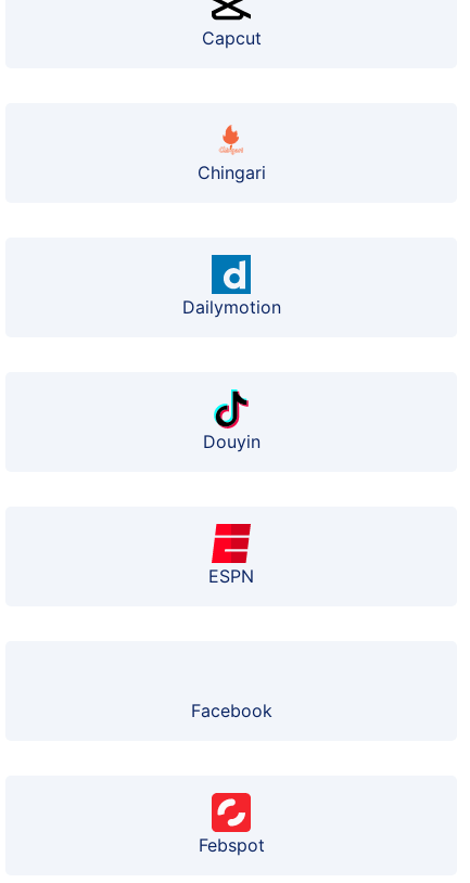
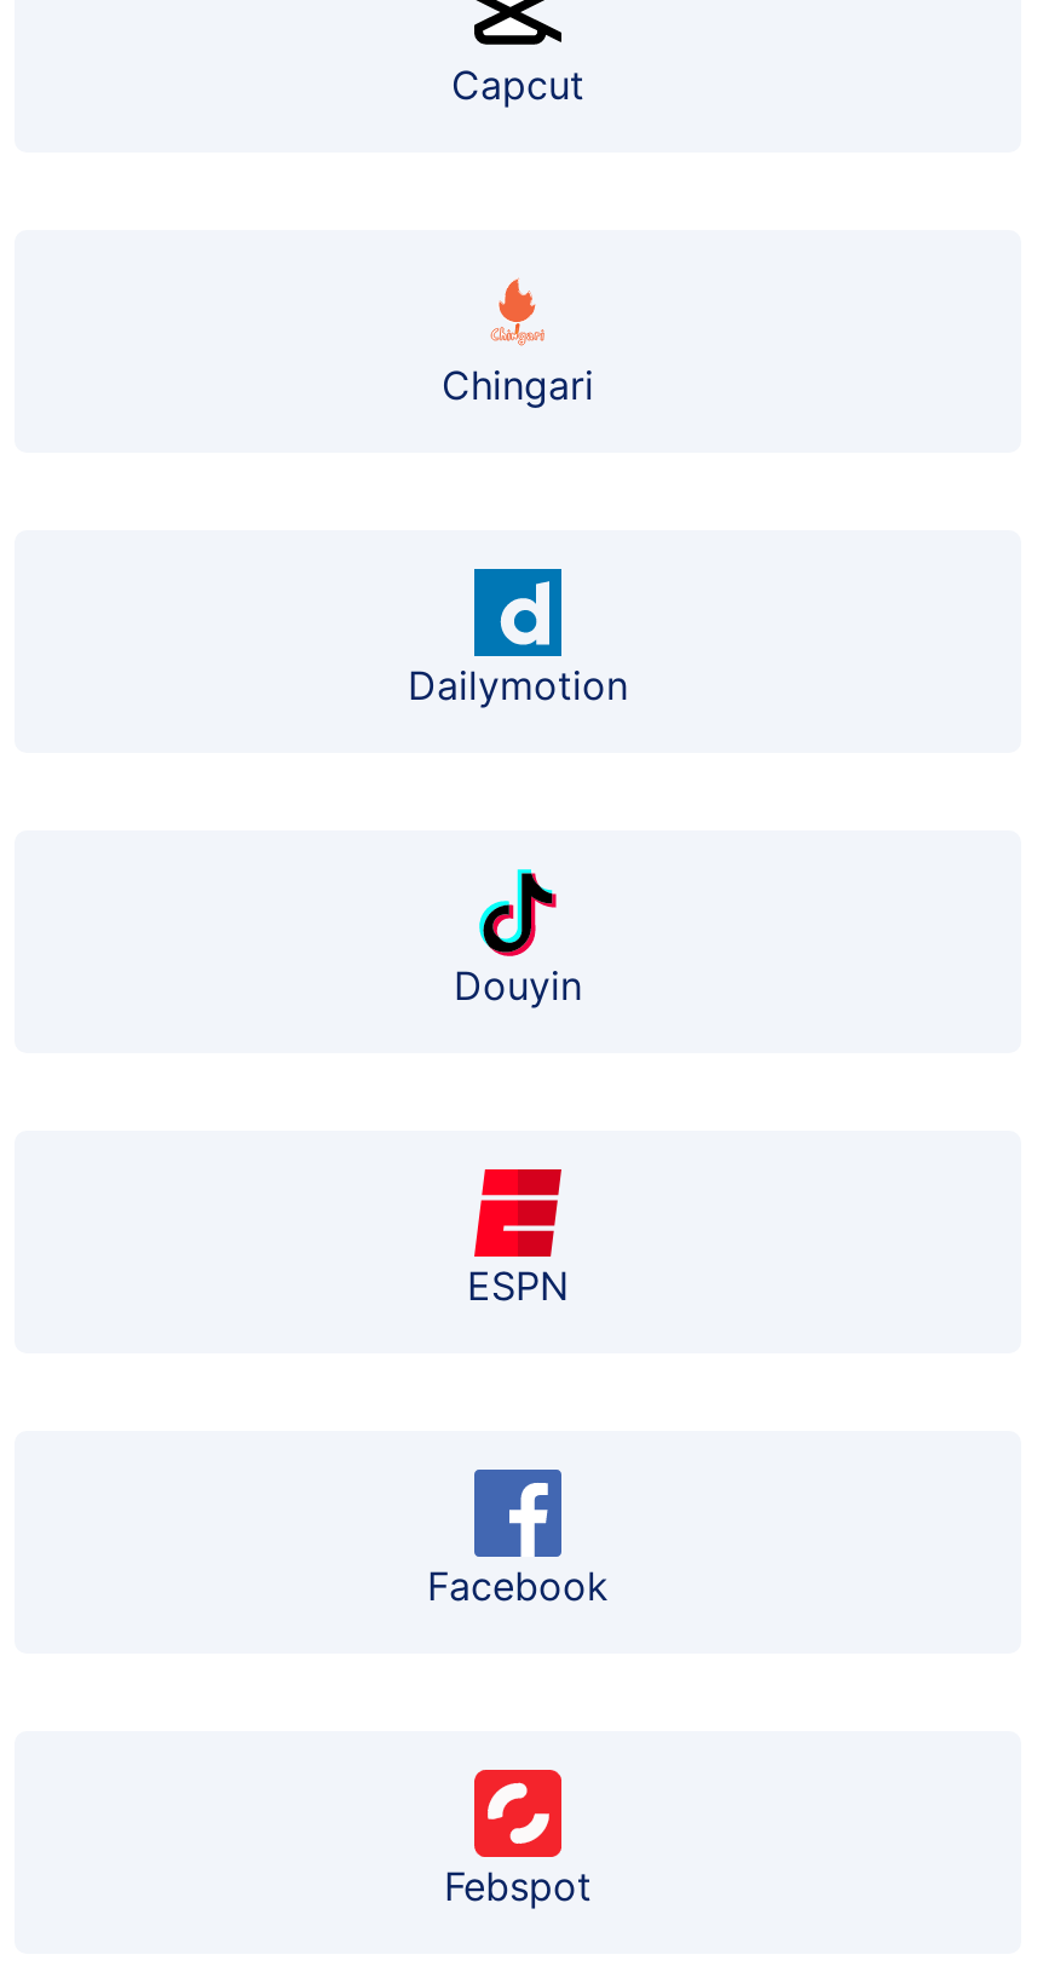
none -> [472,1467,564,1554] [image]

